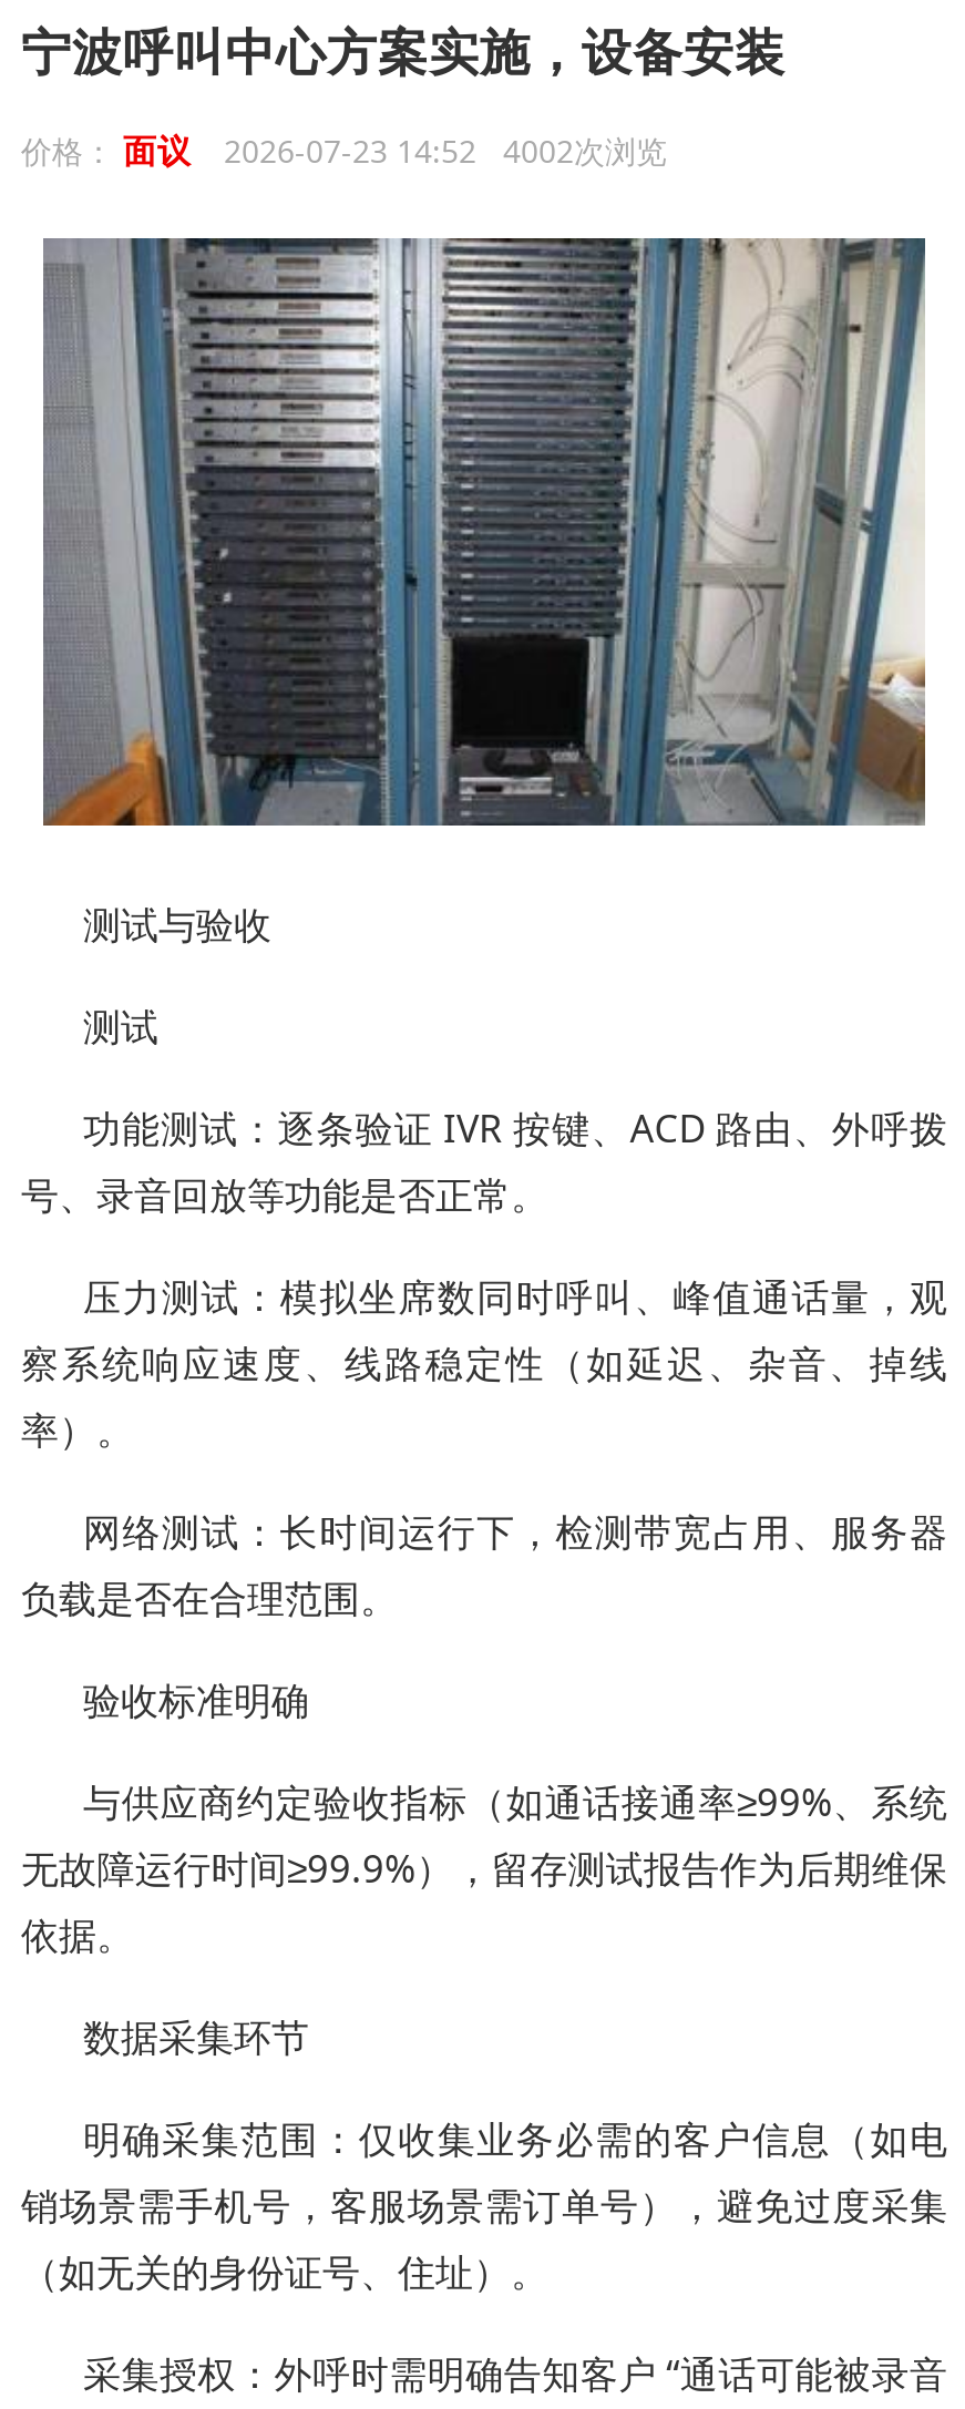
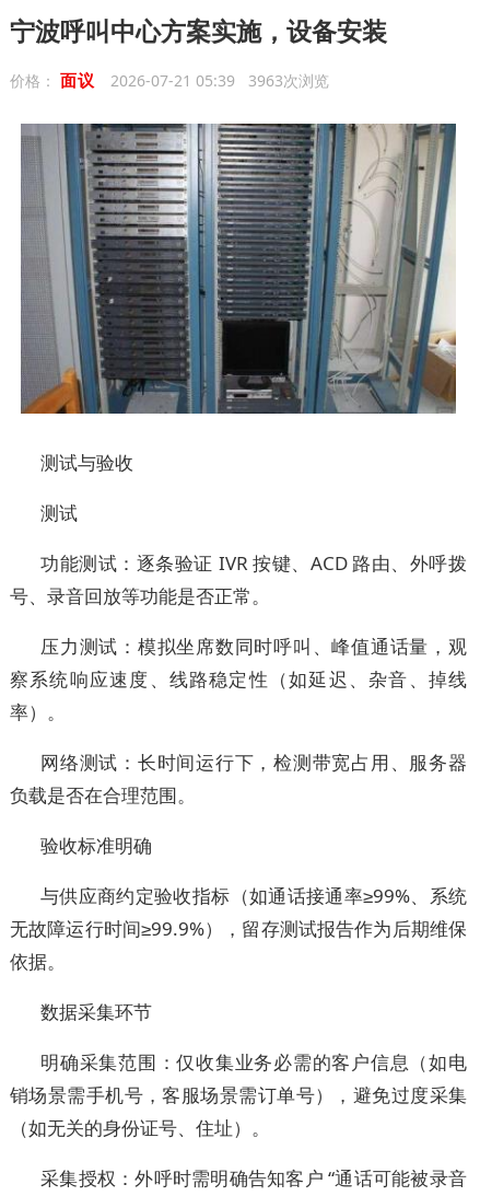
[21,127,667,172] 价格：面议 2026-07-23 14:52 4002次浏览 -> [10,69,329,91] 价格：面议 2026-07-21 05:39 3963次浏览

